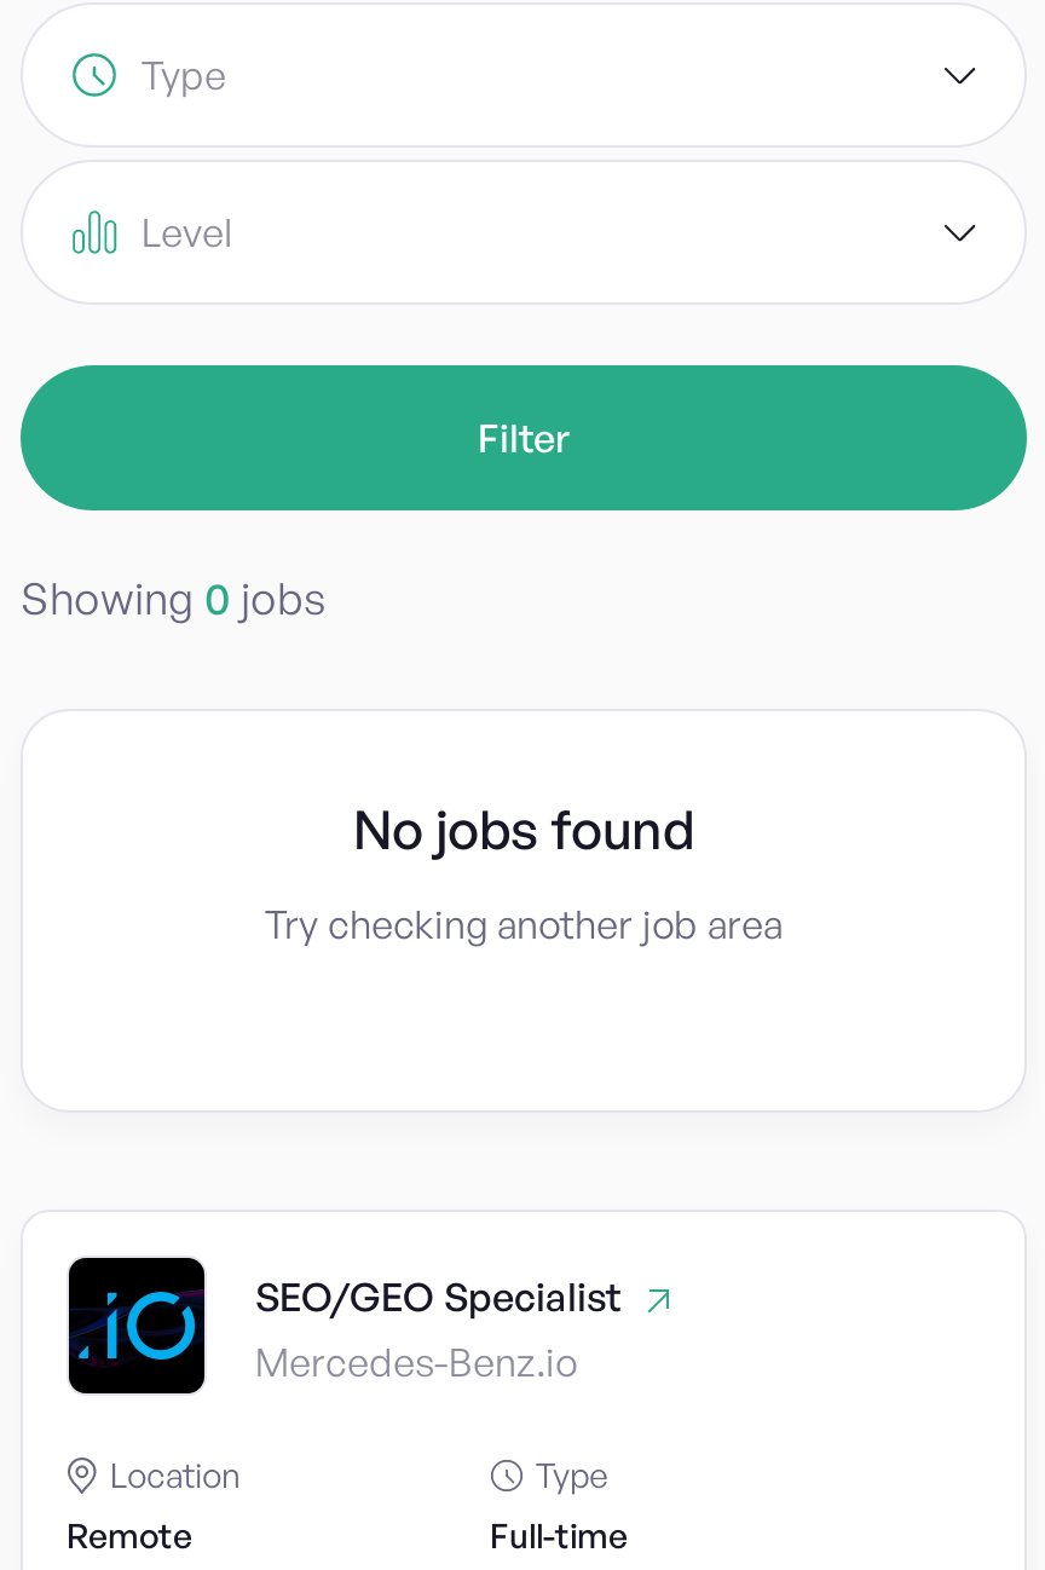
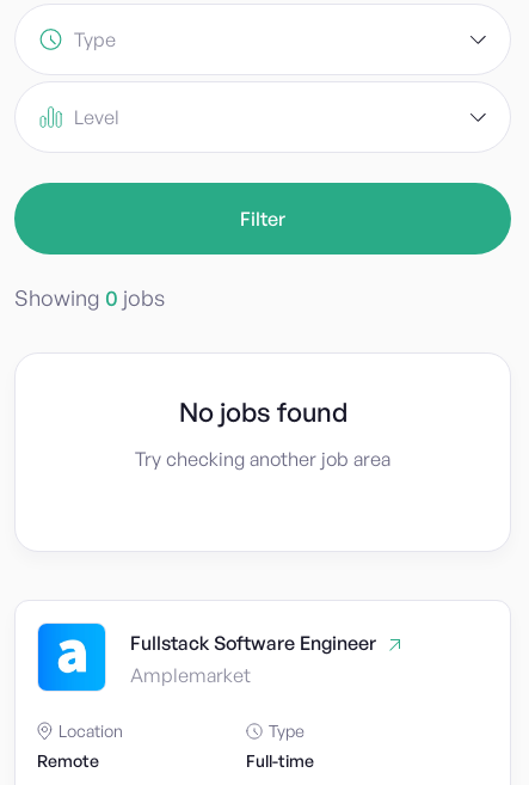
[67,1256,620,1396] [image] | SEO/GEO Specialist | Mercedes-Benz.io -> [37,623,376,692] [image] | Fullstack Software Engineer | Amplemarket

